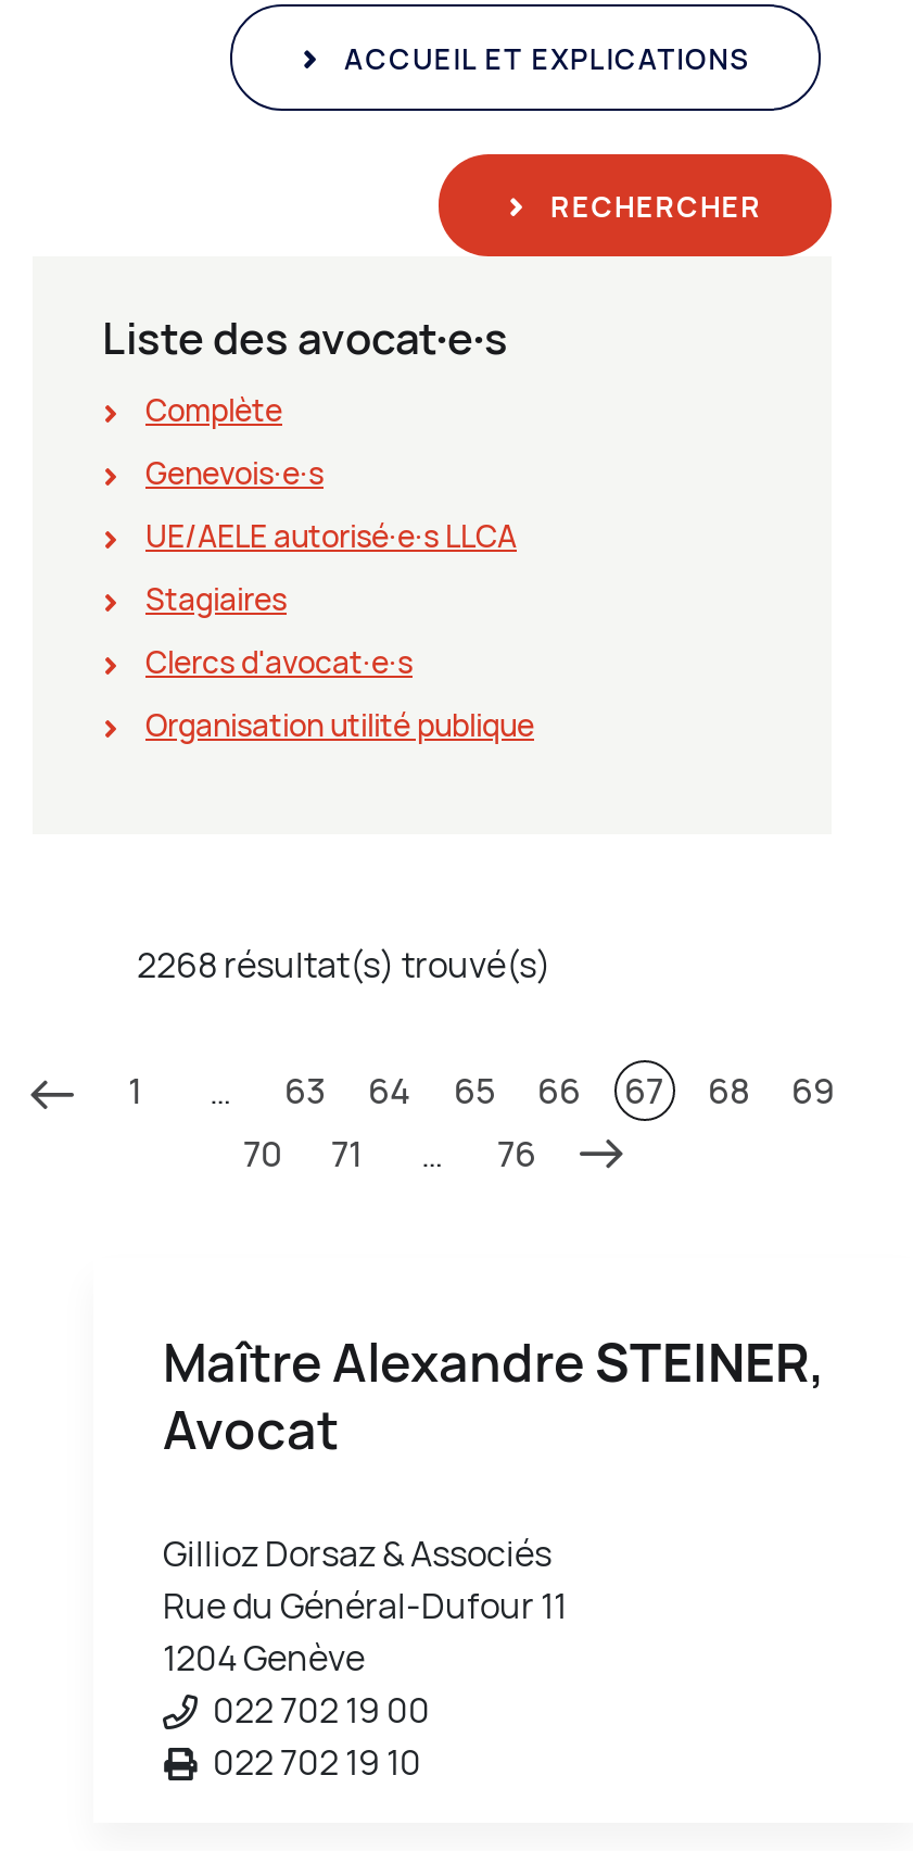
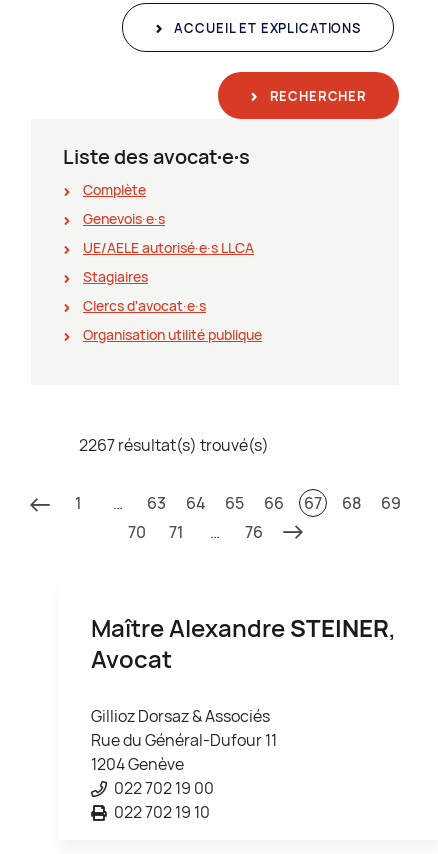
[137,940,551,988] 2268 résultat(s) trouvé(s) -> [79,434,269,456] 2267 résultat(s) trouvé(s)

